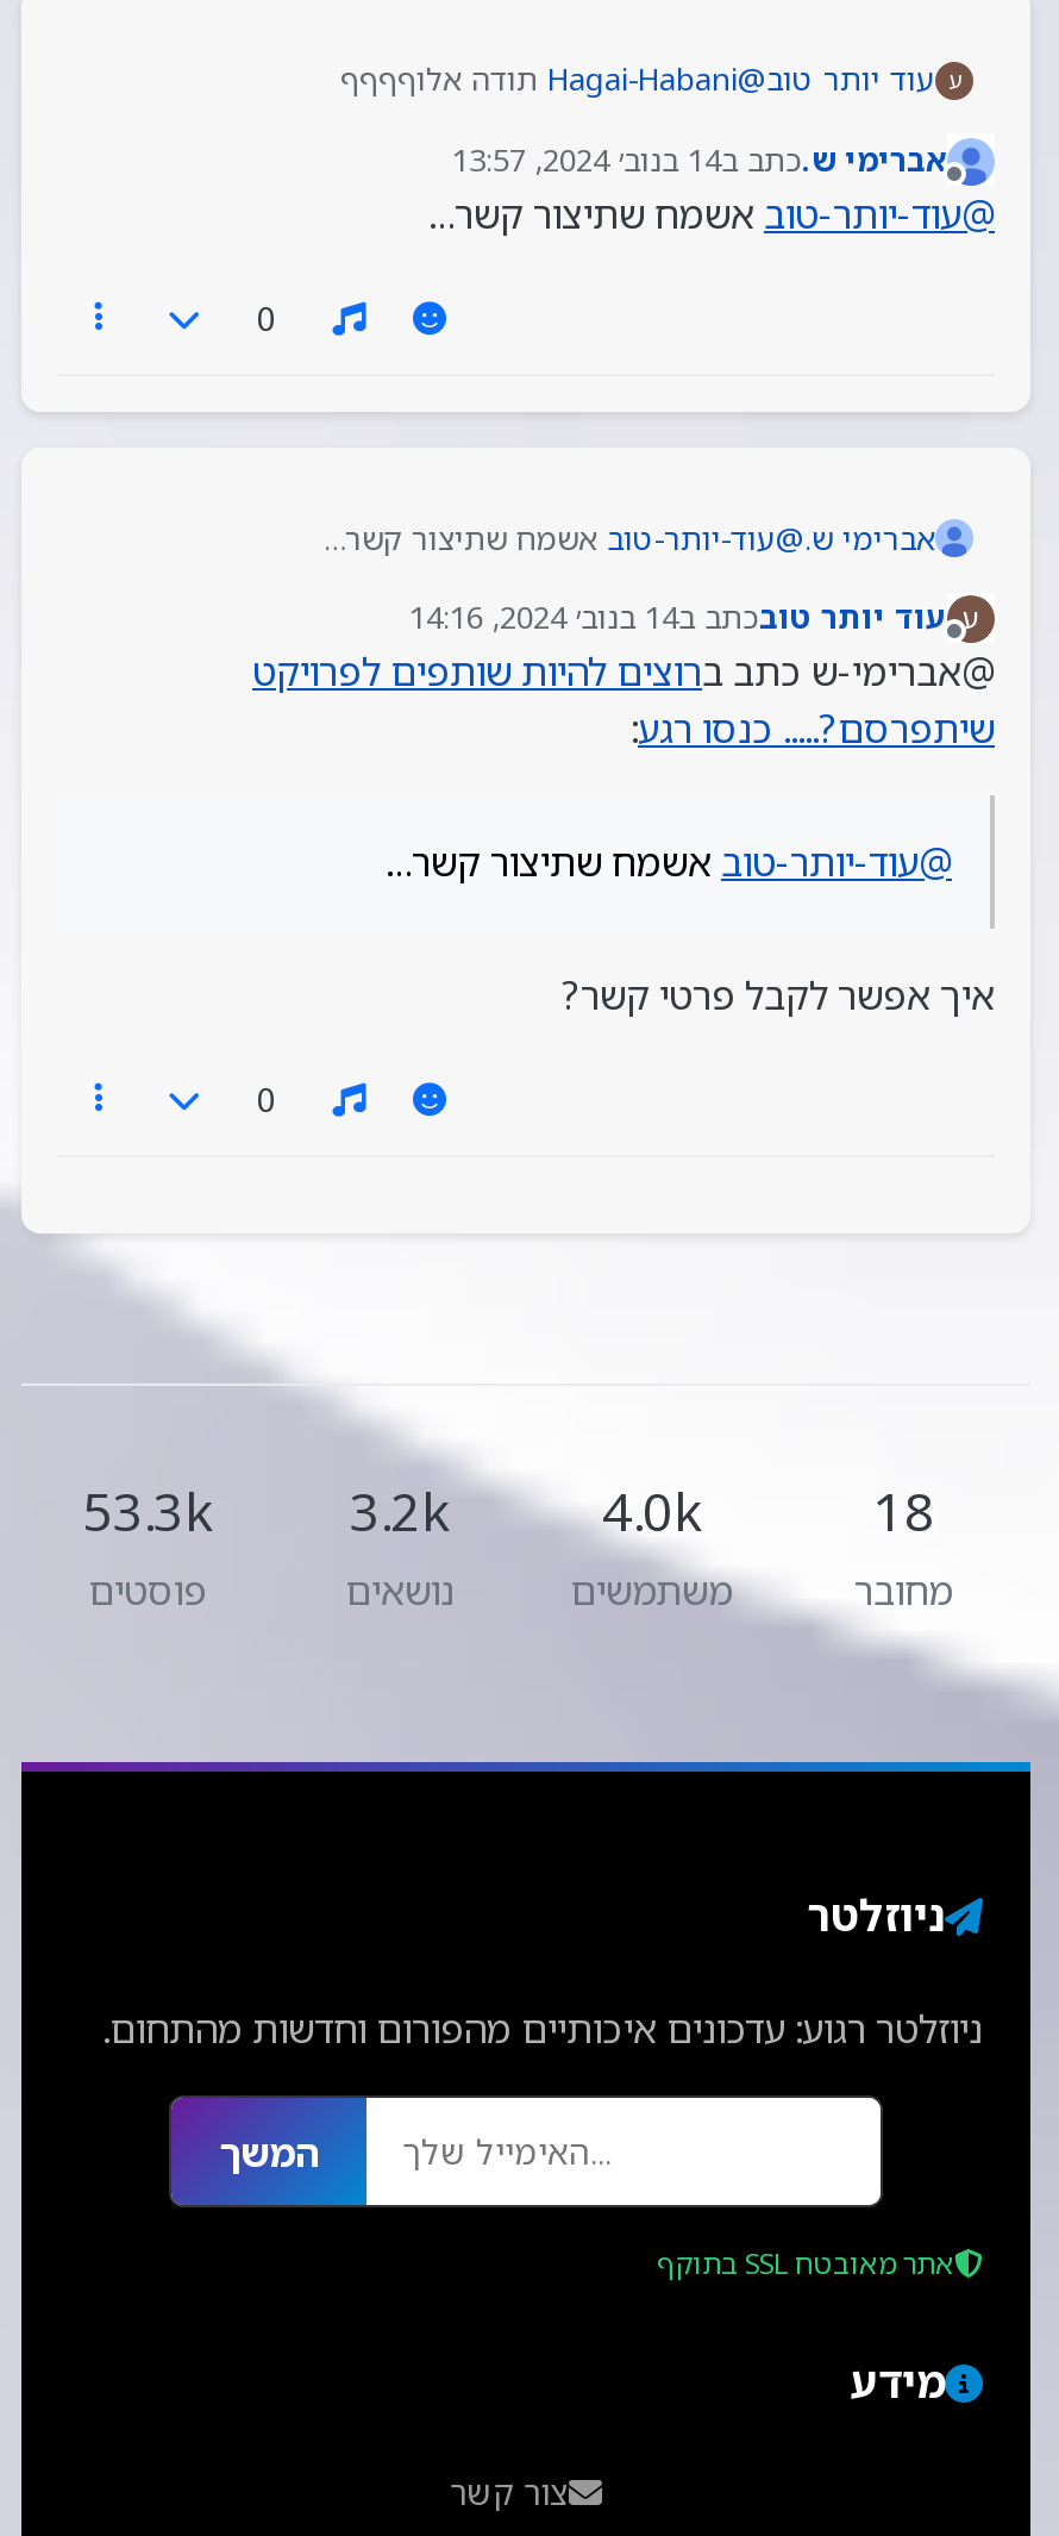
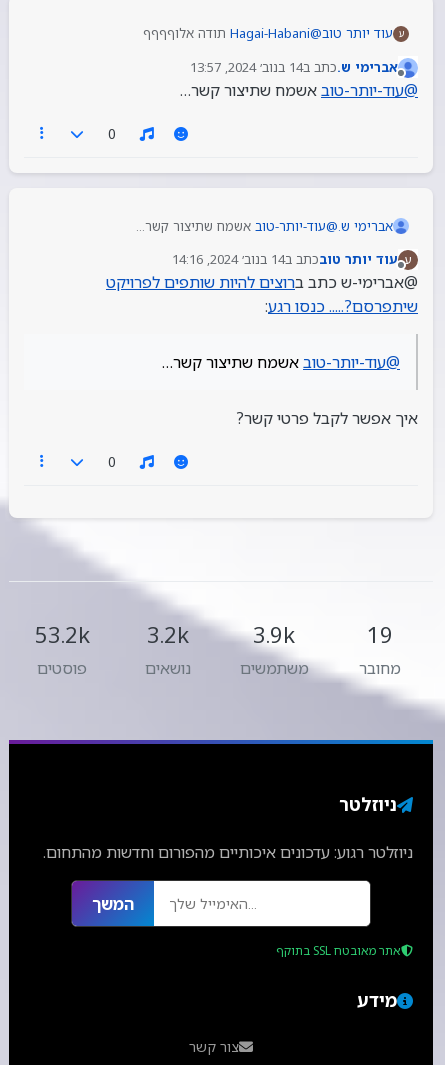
[82,1476,450,1545] 53.3k 3.2k -> [34,620,189,649] 53.2k 3.2k
[602,1476,702,1545] 4.0k -> [253,620,295,649] 3.9k
[873,1476,935,1545] 18 -> [367,620,393,649] 19

